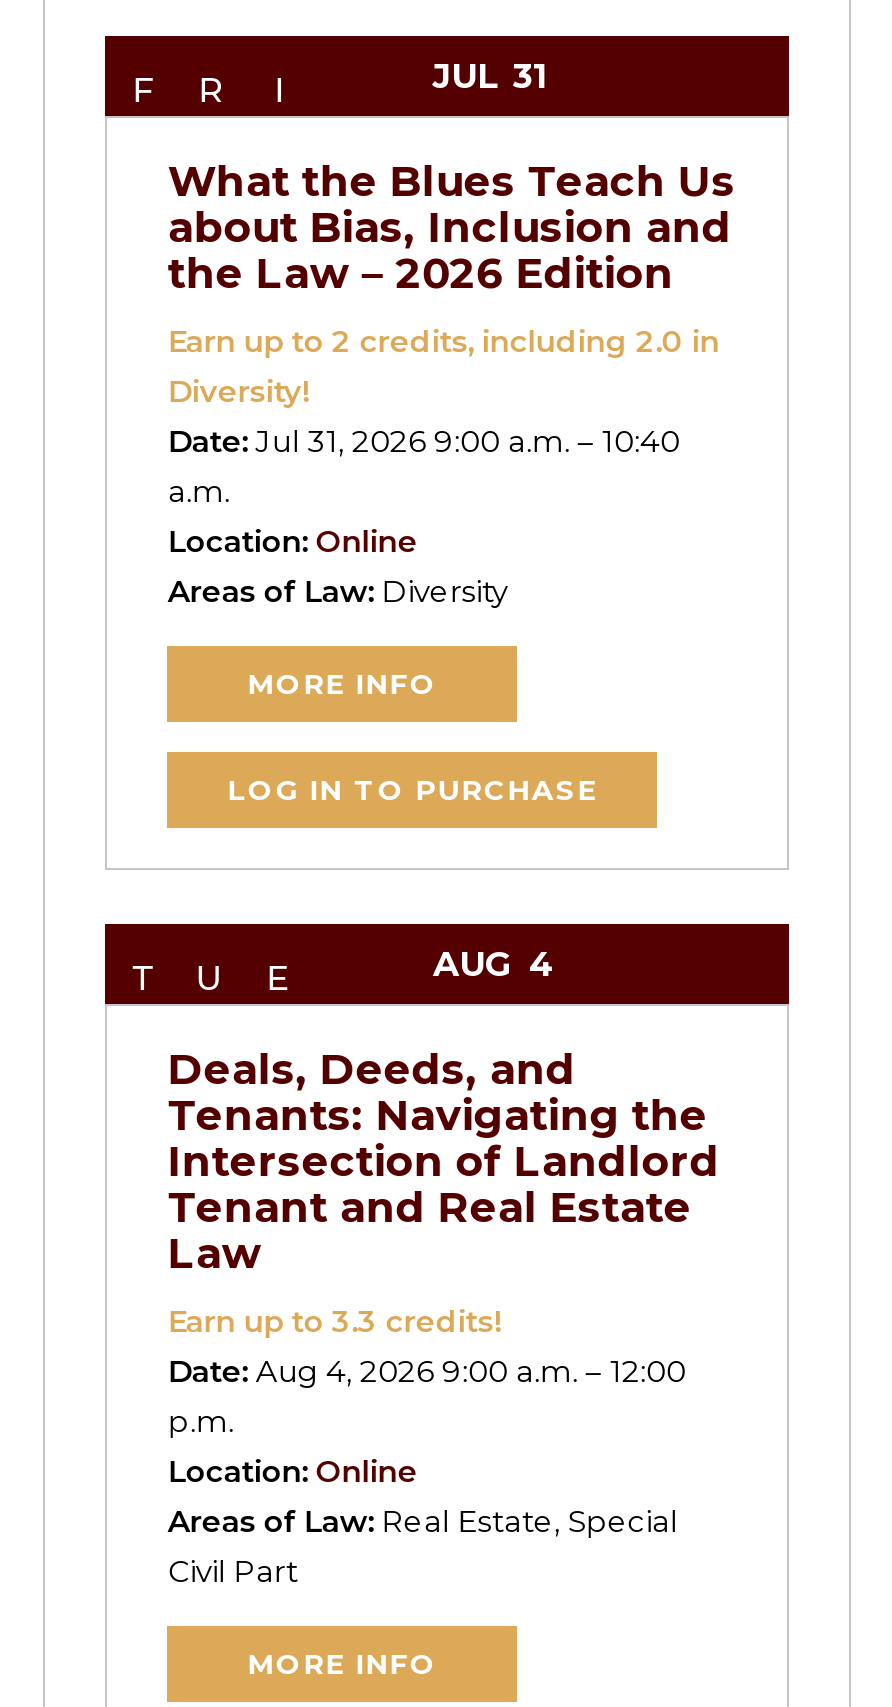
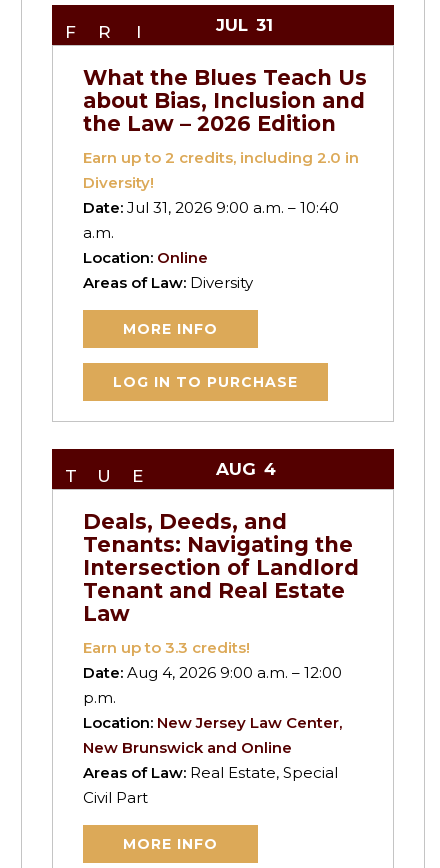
[168,1452,418,1490] Location: Online -> [83,713,342,757] Location: New Jersey Law Center, | New Brunswick and Online

